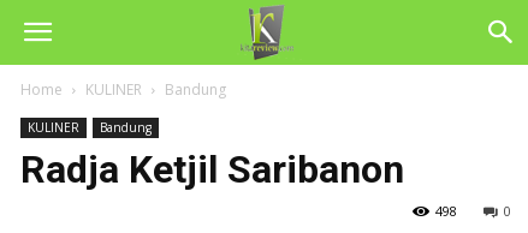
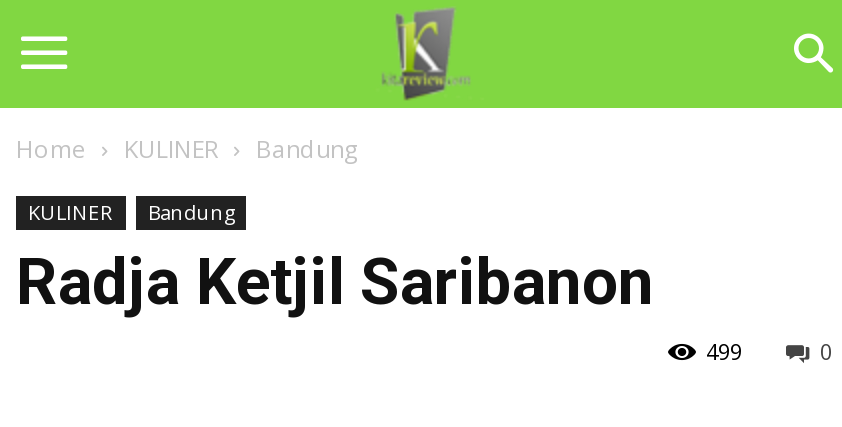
[435,202,457,220] 498 -> [706,336,742,366] 499

